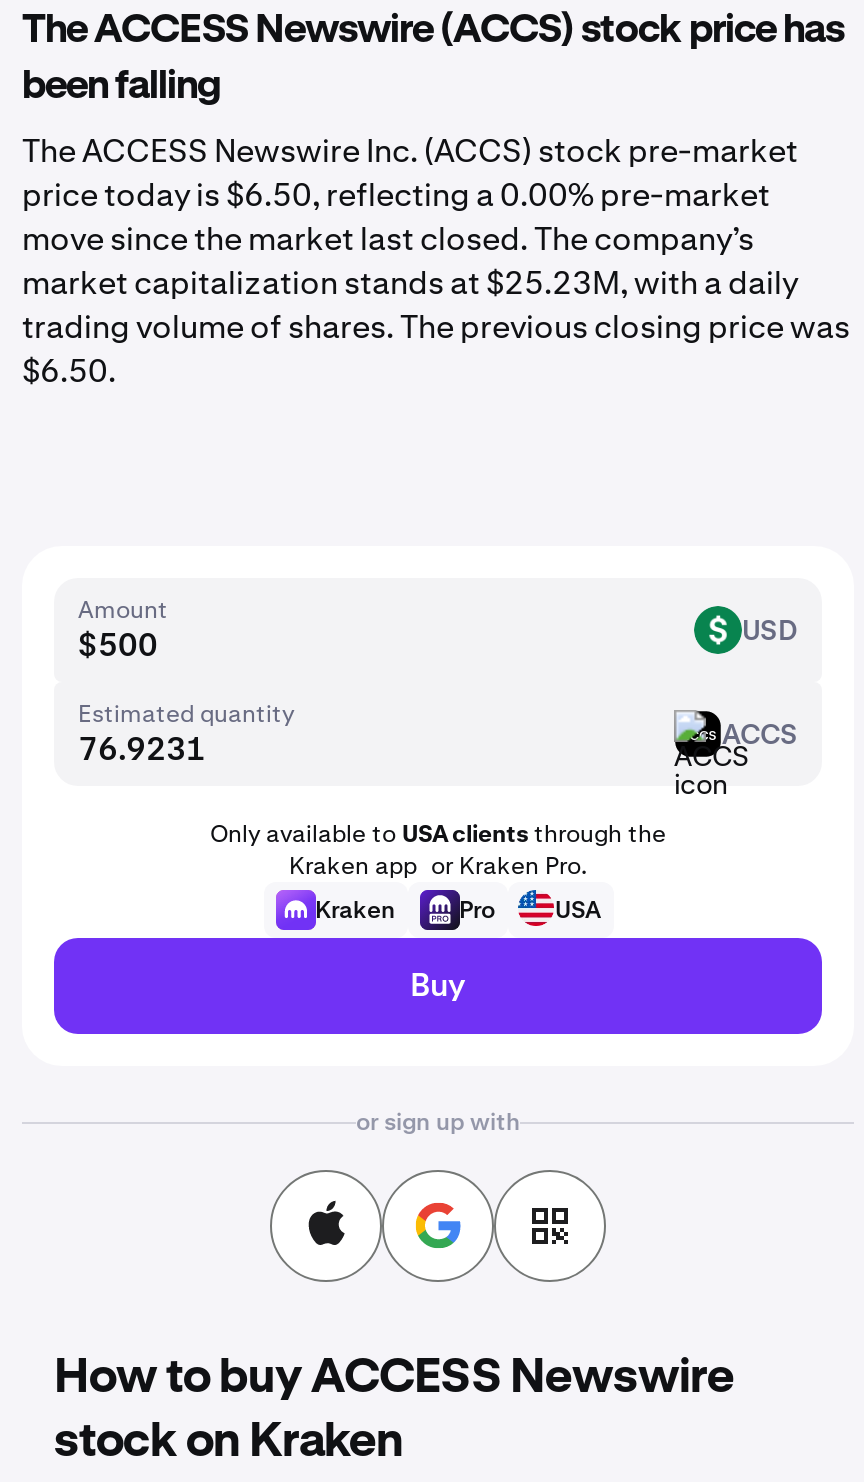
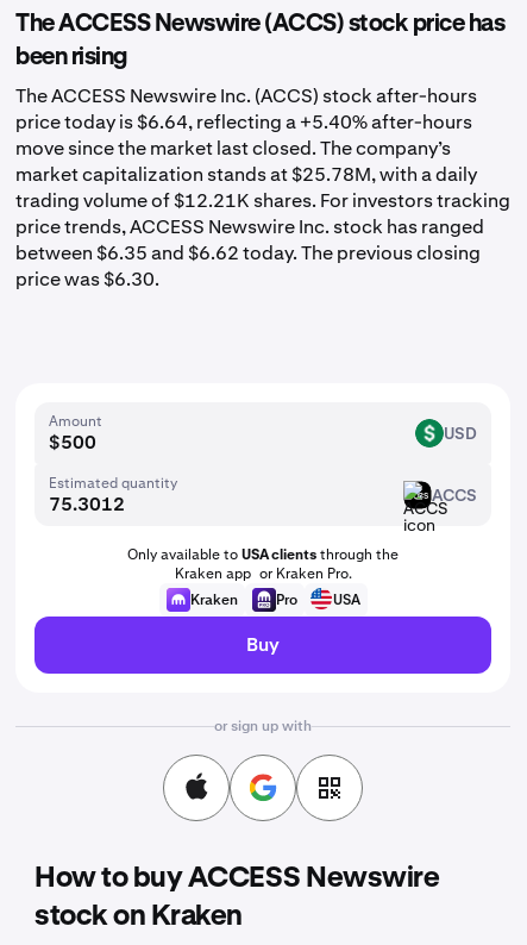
[22,66,220,106] been falling -> [15,45,127,69] been rising
[22,130,798,172] The ACCESS Newswire Inc. (ACCS) stock pre-market -> [15,83,477,108] The ACCESS Newswire Inc. (ACCS) stock after-hours
[22,174,770,216] price today is $6.50, reflecting a 0.00% pre-market -> [15,109,472,134] price today is $6.64, reflecting a +5.40% after-hours
[22,262,850,392] market capitalization stands at $25.23M, with a daily | trading volume of shares. The previous closing price was | $6.50. -> [15,162,510,292] market capitalization stands at $25.78M, with a daily | trading volume of $12.21K shares. For investors tracking | price trends, ACCESS Newswire Inc. stock has ranged | between $6.35 and $6.62 today. The previous closing | price was $6.30.

